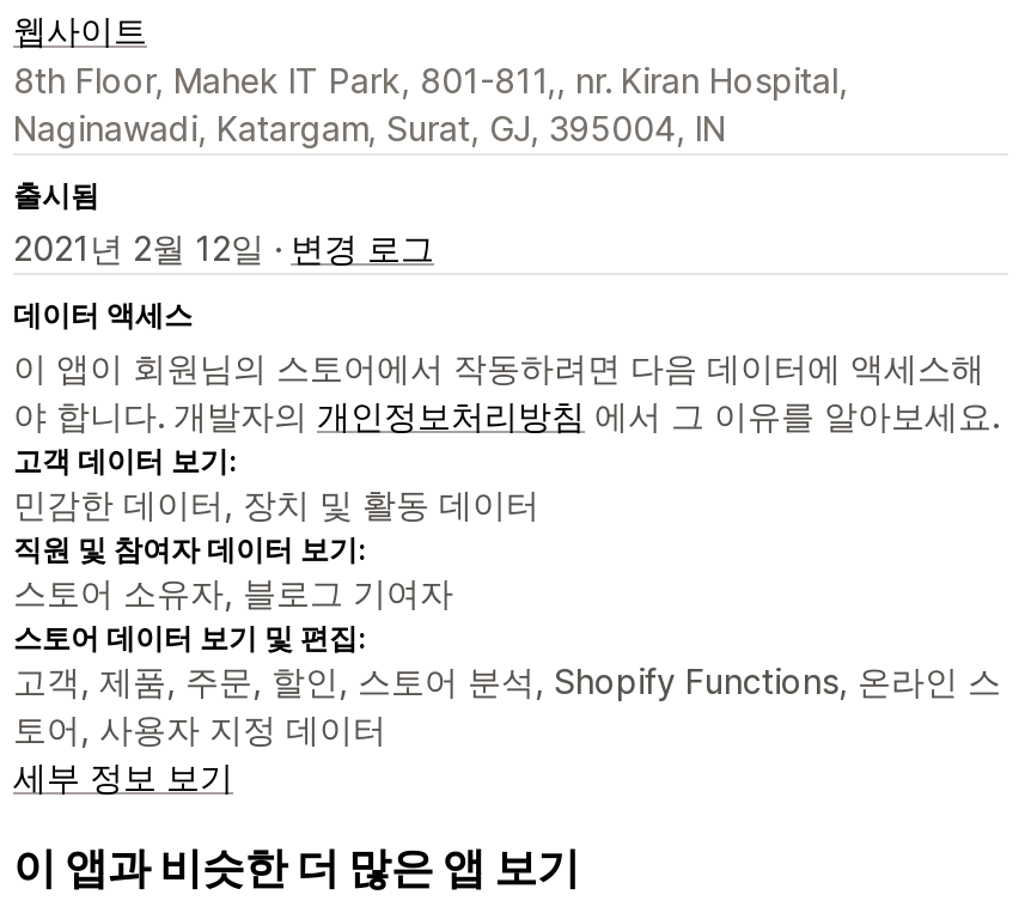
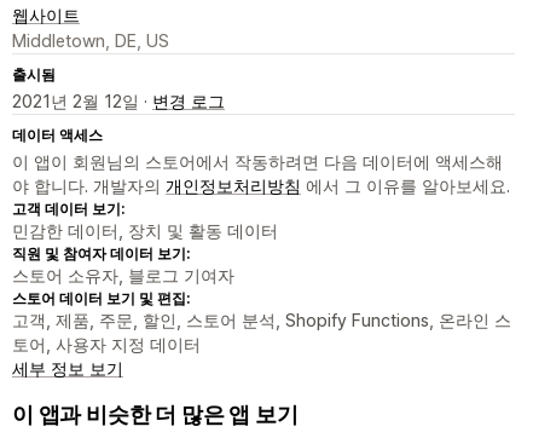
[13,61,848,150] 8th Floor, Mahek IT Park, 801-811,, nr. Kiran Hospital, | Naginawadi, Katargam, Surat, GJ, 395004, IN -> [12,31,169,51] Middletown, DE, US

